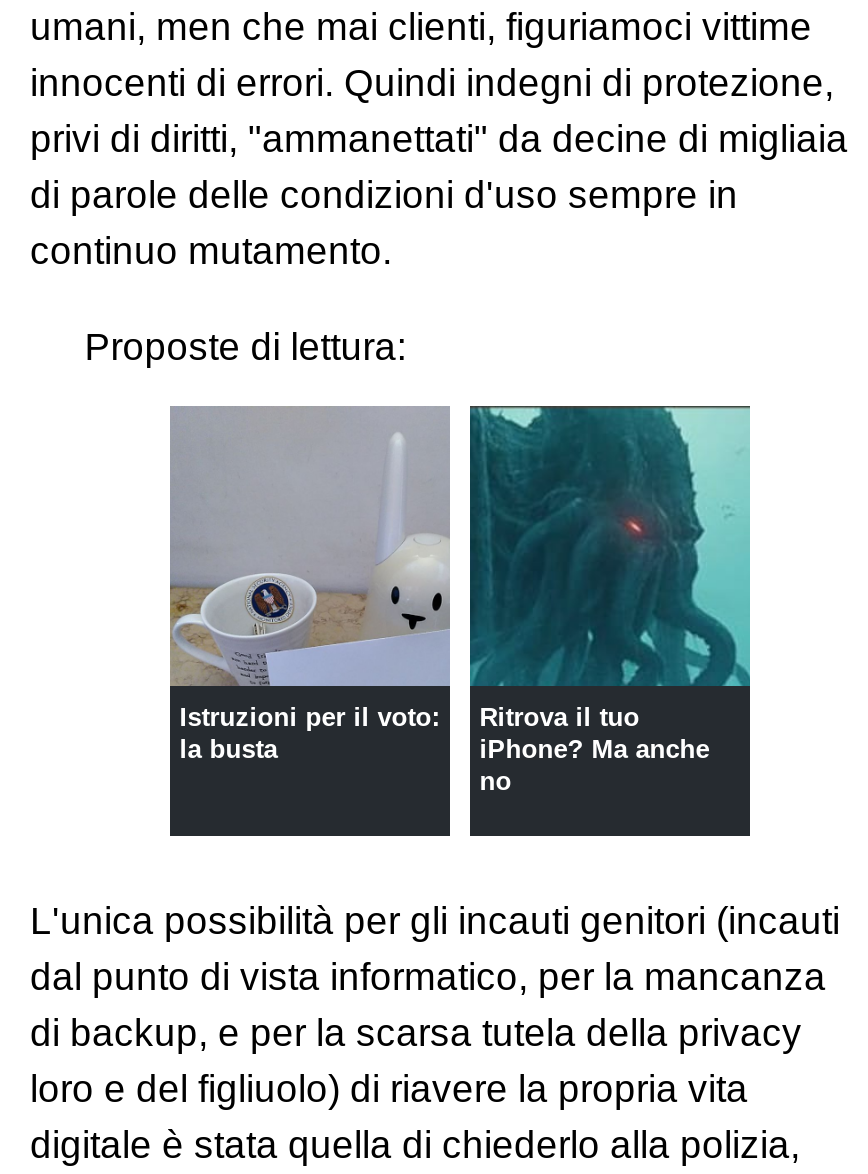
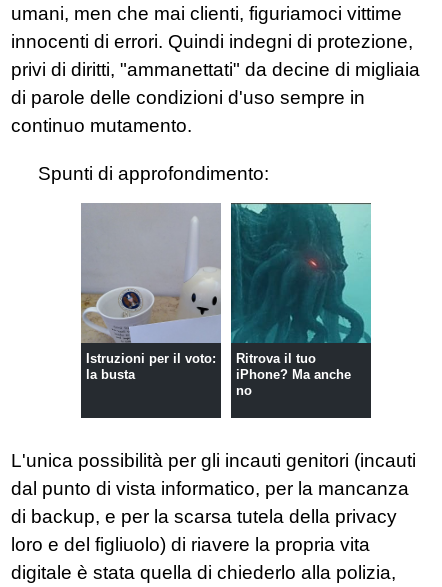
[84,325,406,367] Proposte di lettura: -> [38,162,269,183] Spunti di approfondimento:

